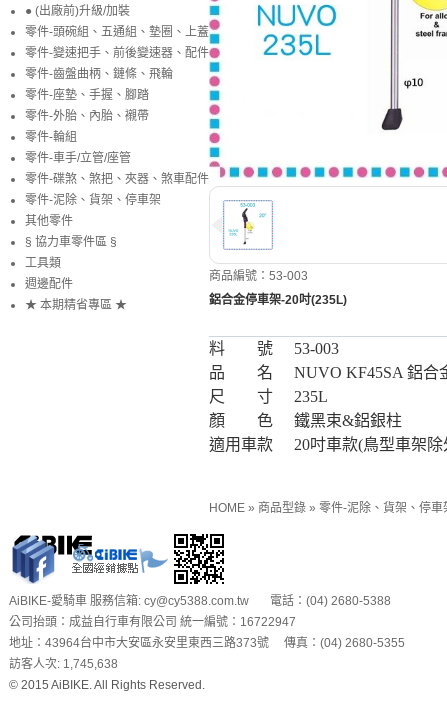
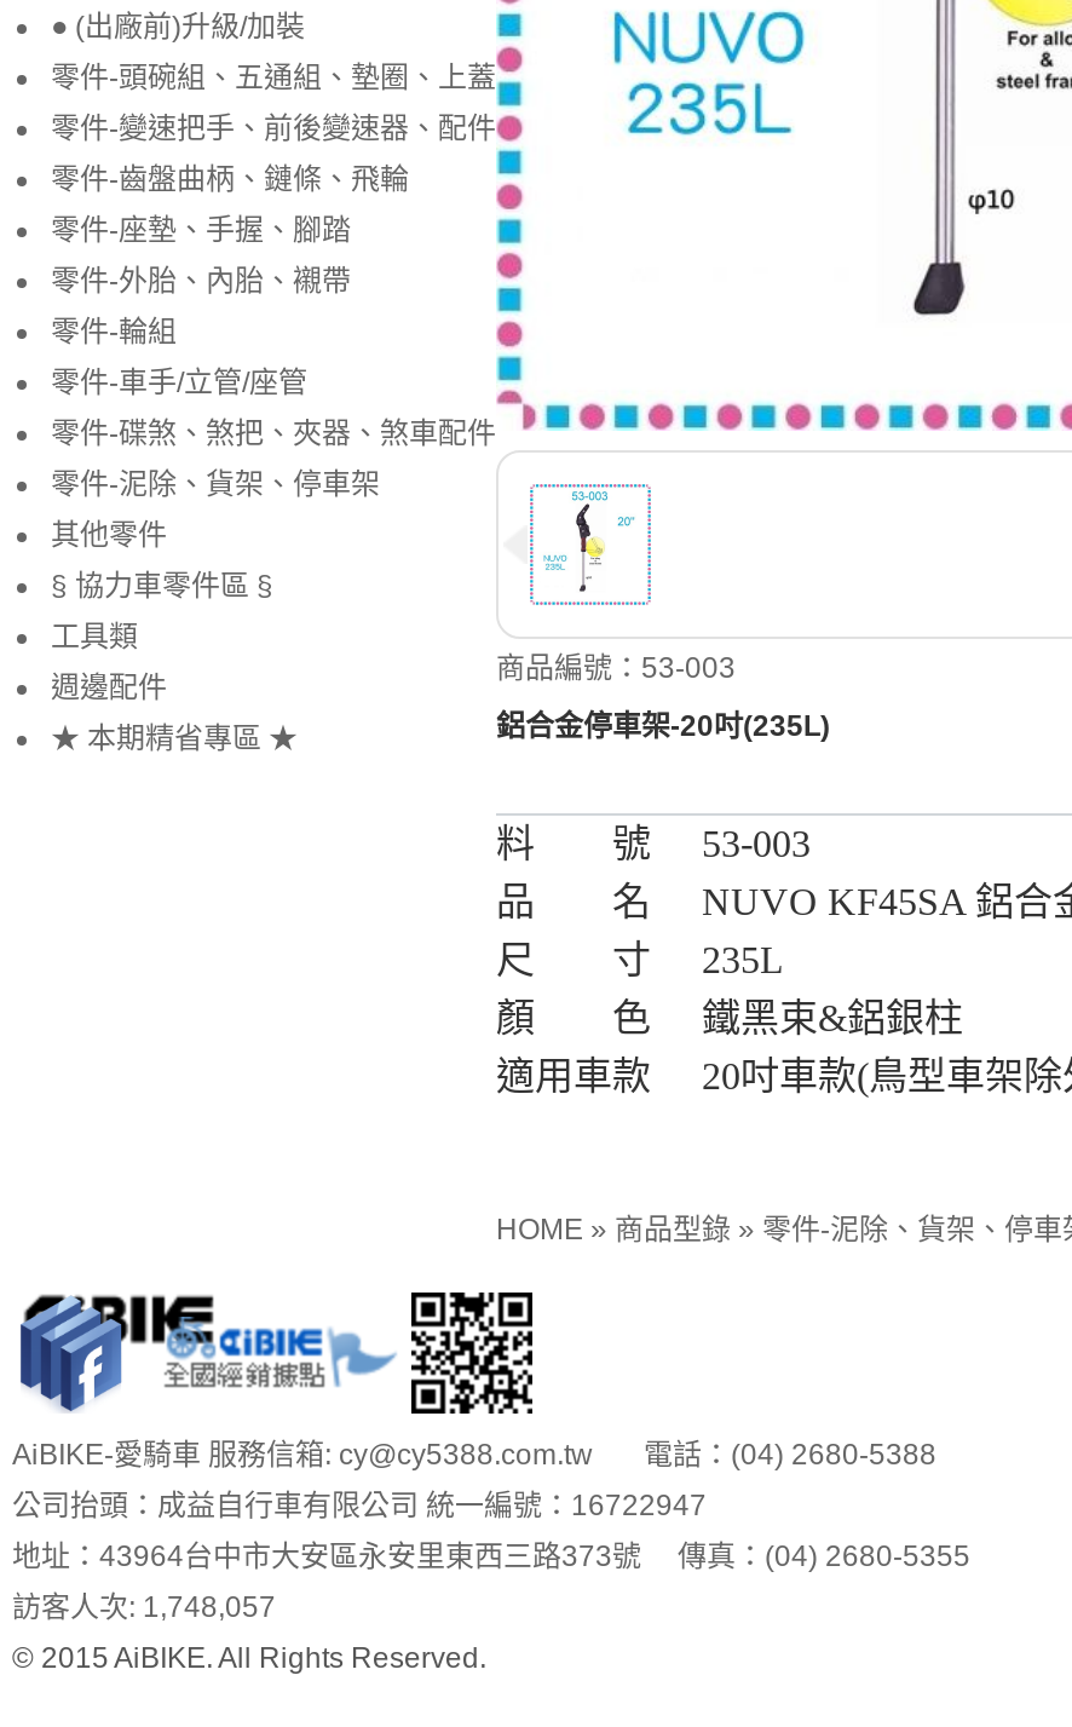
[9,657,118,671] 訪客人次: 1,745,638 -> [12,1590,276,1624] 訪客人次: 1,748,057

